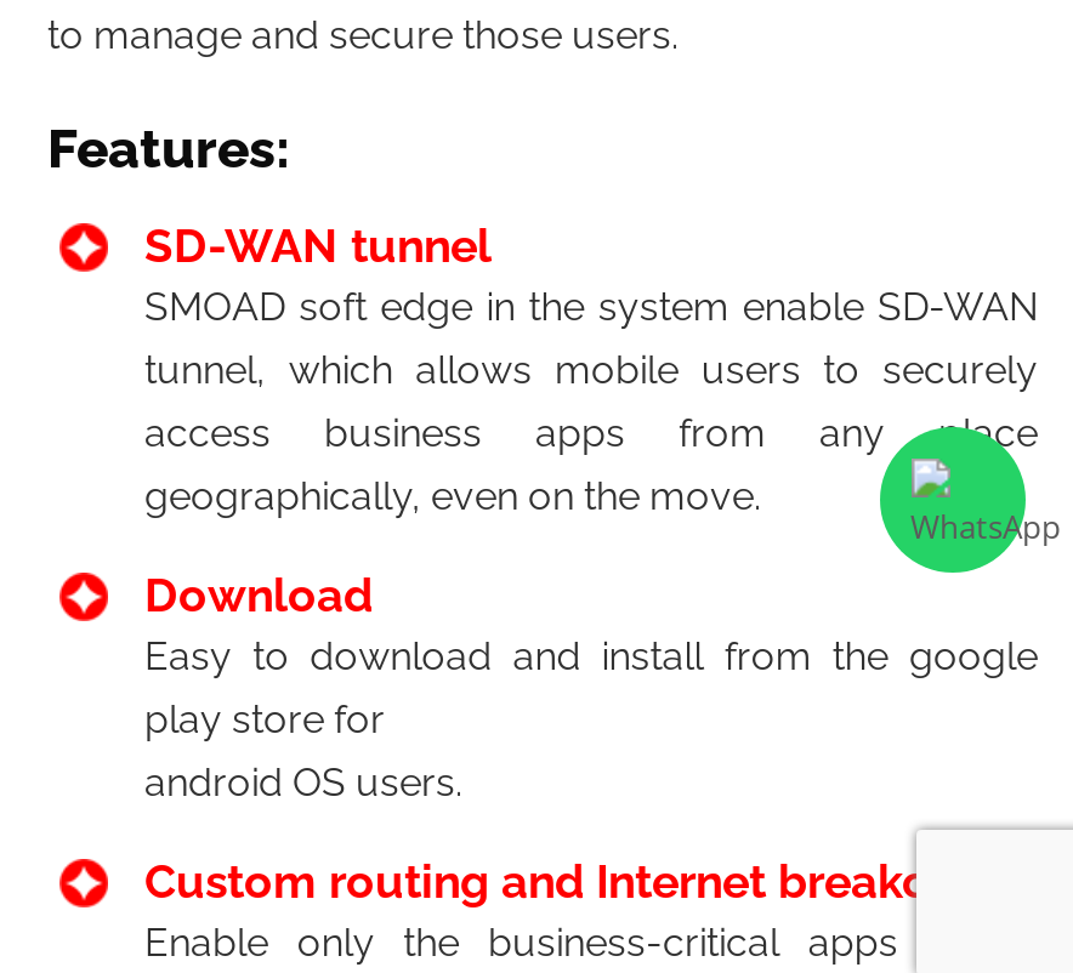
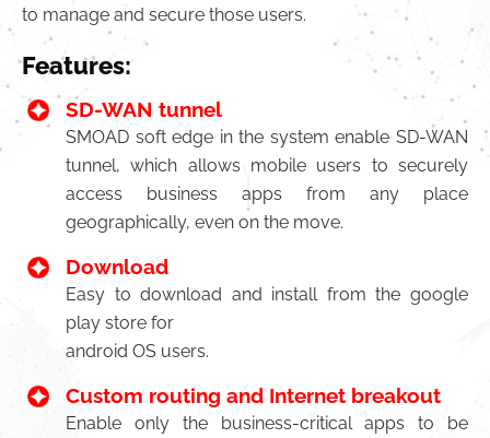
[878,461,1062,575] [image] -> none

